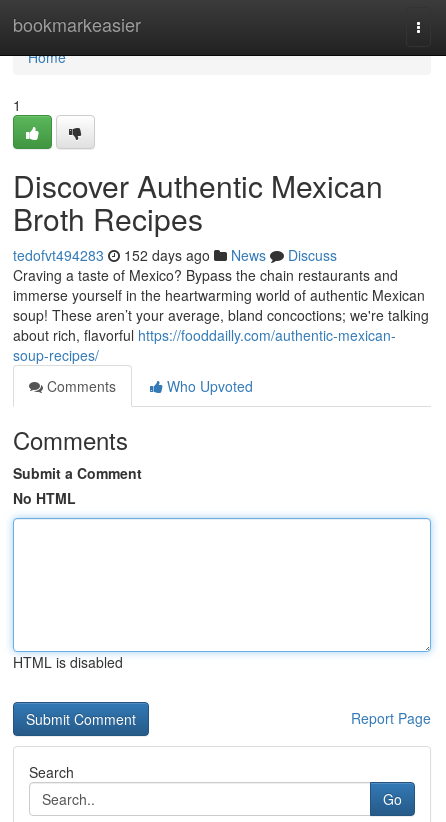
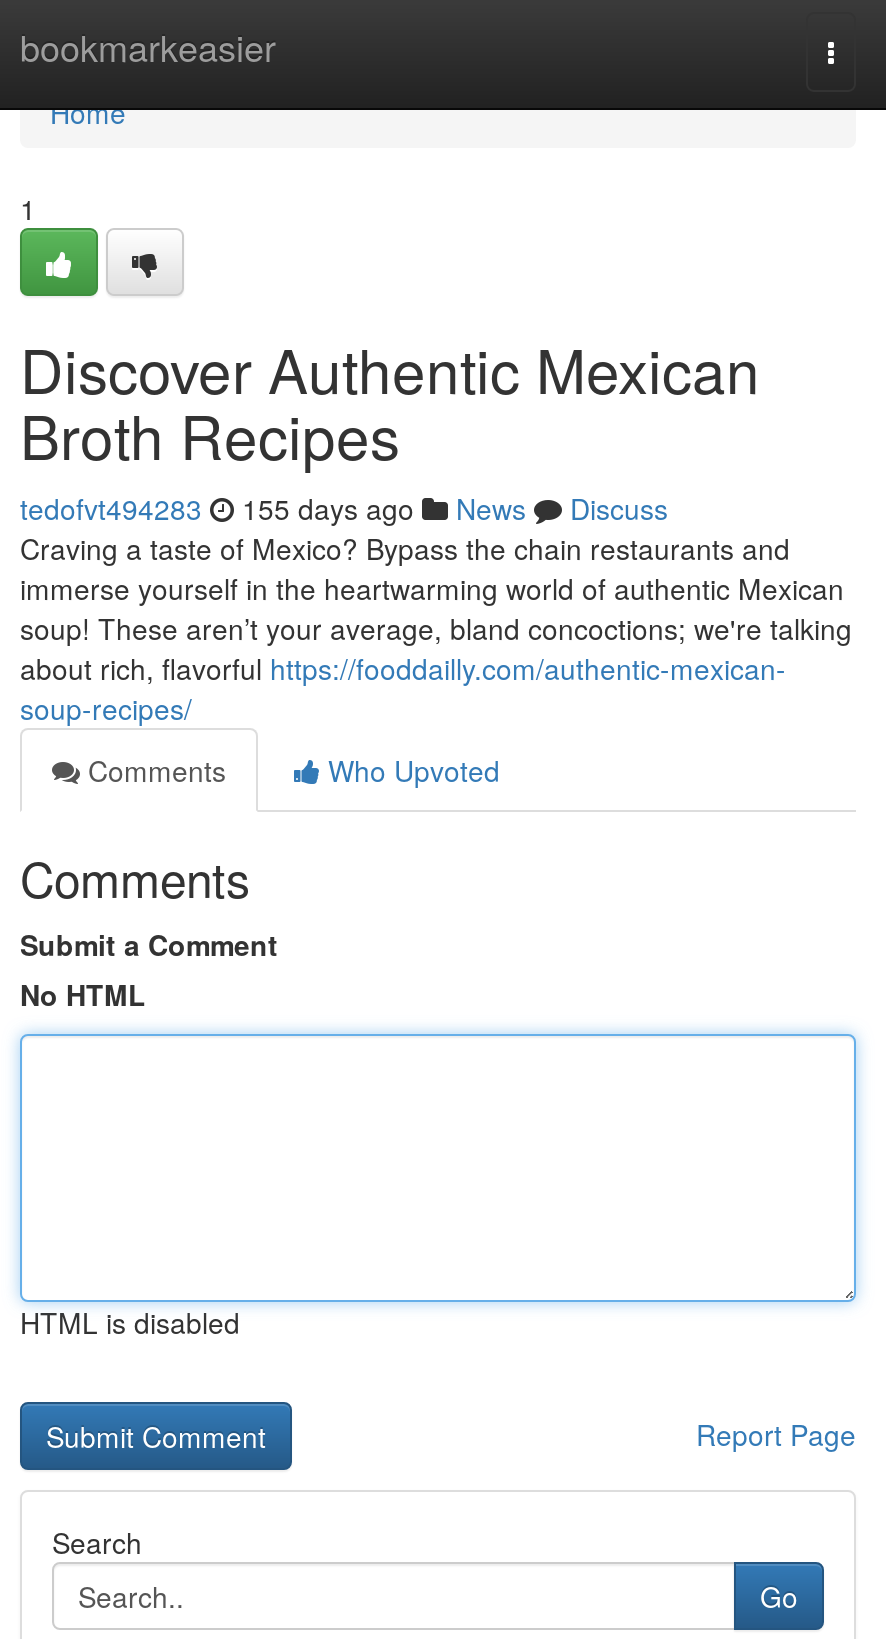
[13,245,337,265] tedofvt494283 152 days ago News Discuss -> [20,488,668,528] tedofvt494283 155 days ago News Discuss

